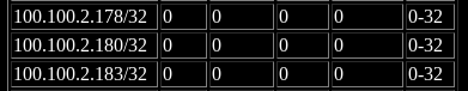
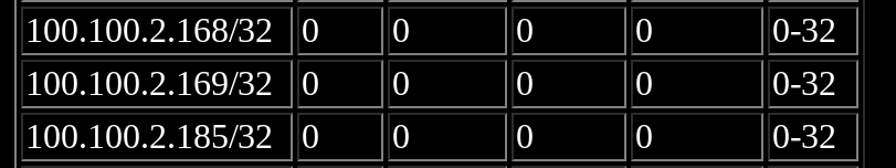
[13,6,221,26] 100.100.2.178/32 0 0 -> [25,11,410,49] 100.100.2.168/32 0 0
[13,35,221,55] 100.100.2.180/32 0 0 -> [25,64,410,102] 100.100.2.169/32 0 0
[13,63,221,84] 100.100.2.183/32 0 0 -> [25,117,410,155] 100.100.2.185/32 0 0

